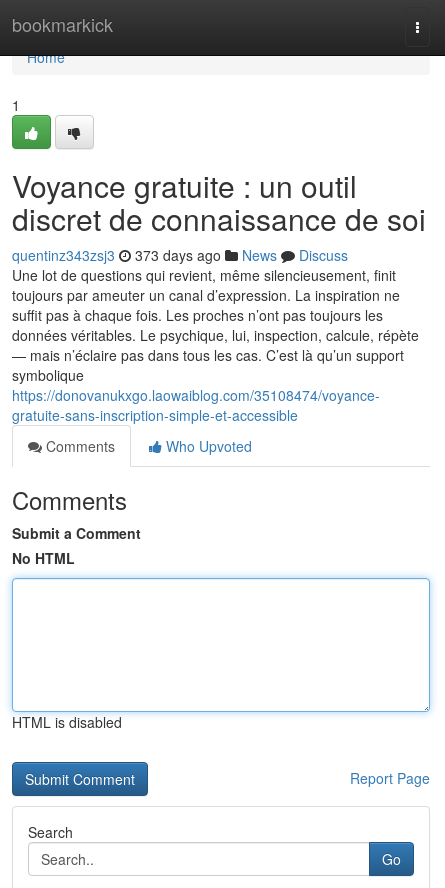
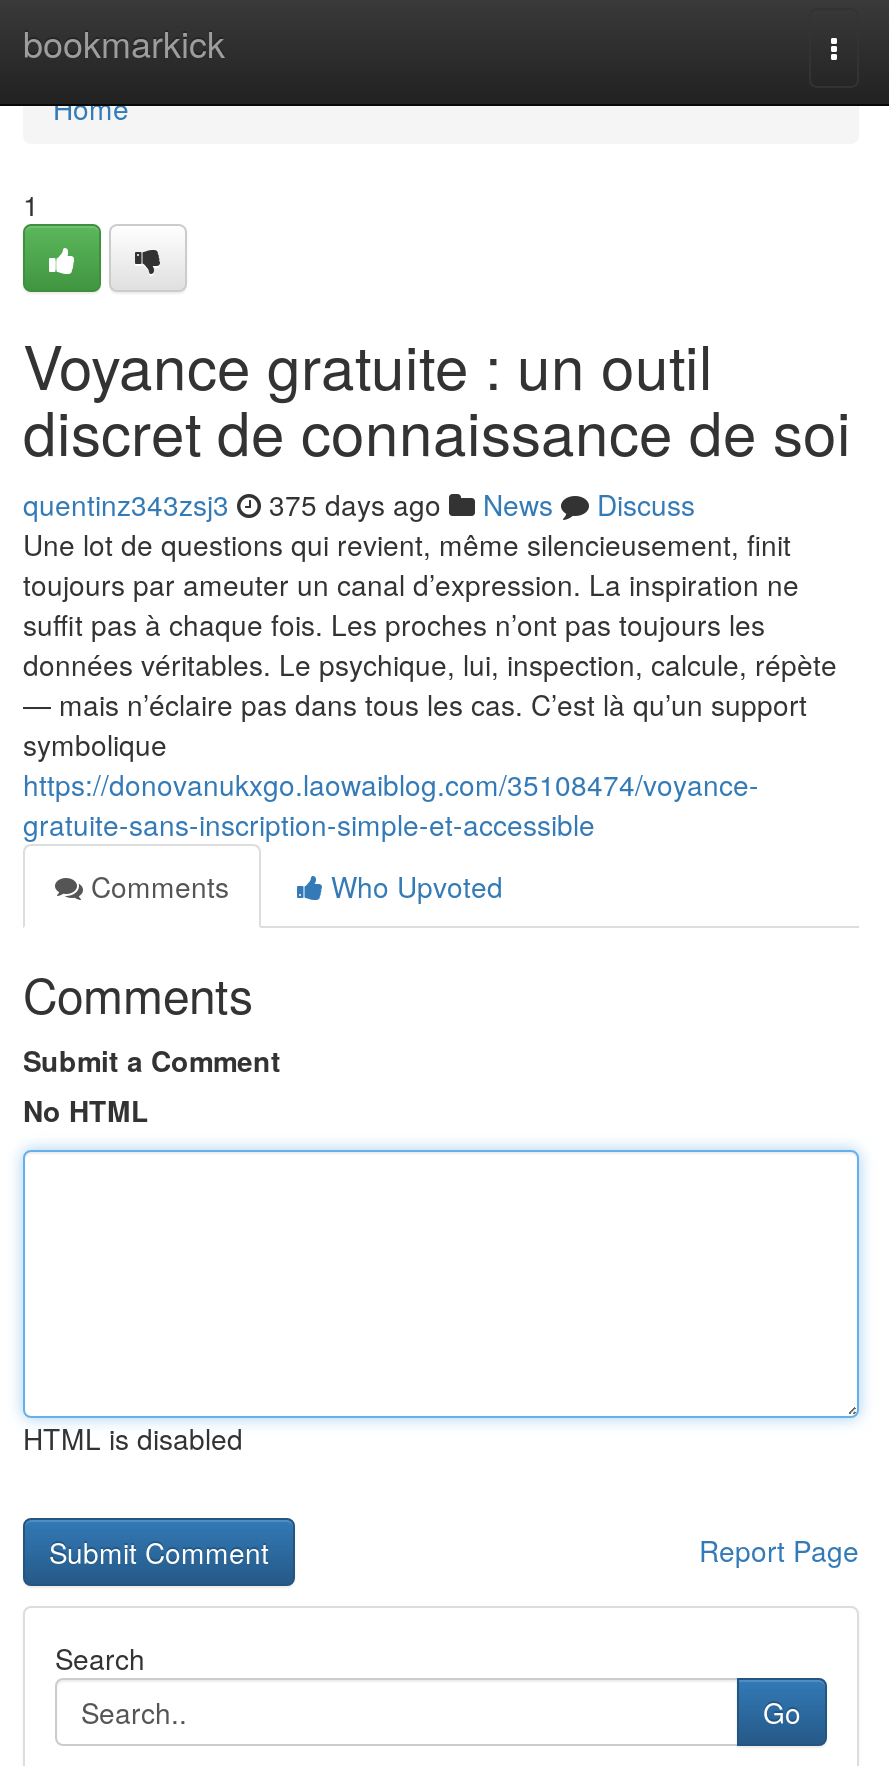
[12,245,348,265] quentinz343zsj3 373 days ago News Discuss -> [23,484,695,524] quentinz343zsj3 375 days ago News Discuss

